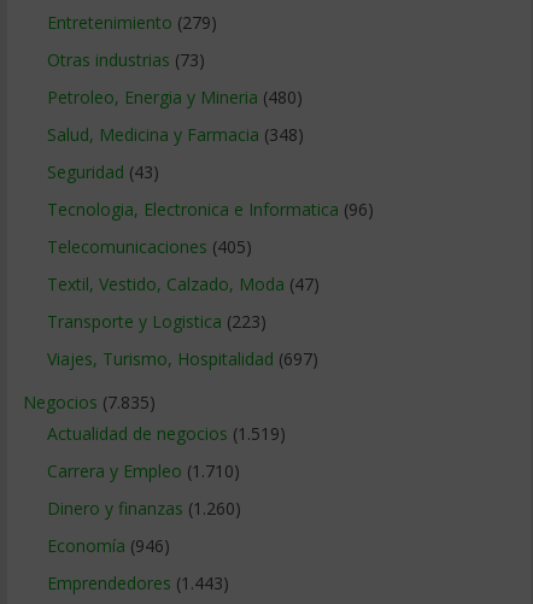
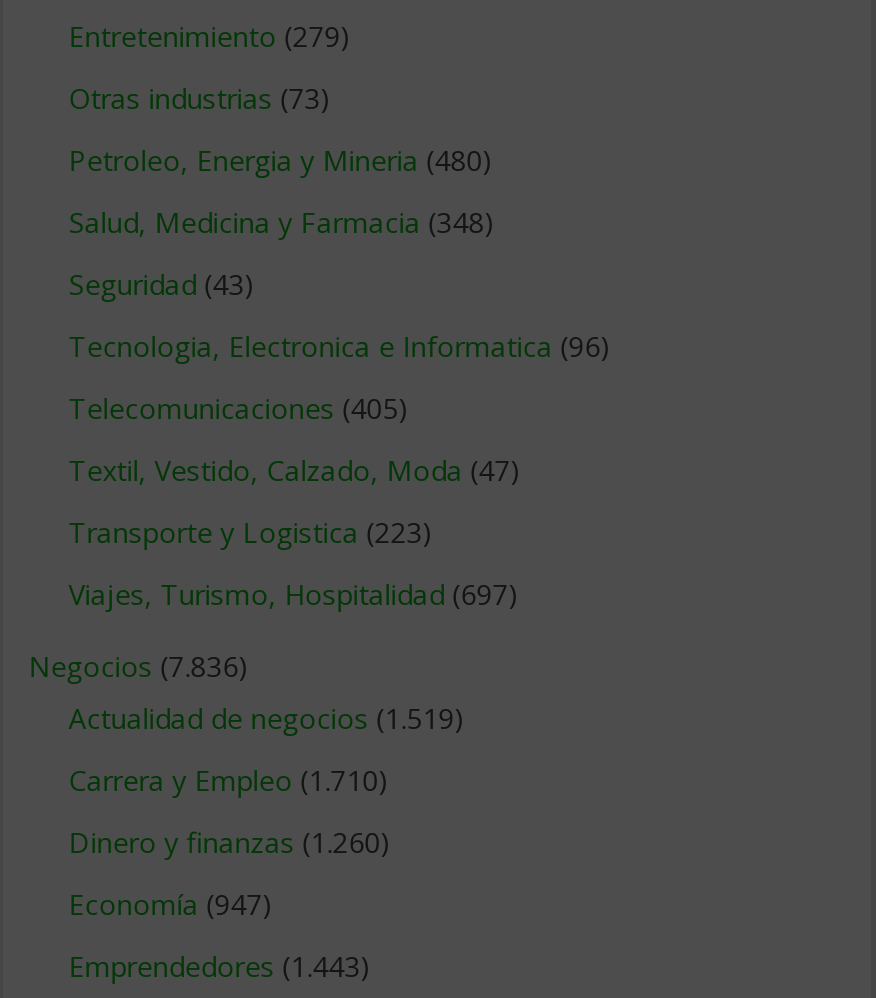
[23,390,155,413] Negocios (7.835) -> [29,647,249,685] Negocios (7.836)
[47,534,170,557] Economía (946) -> [69,885,273,923] Economía (947)

